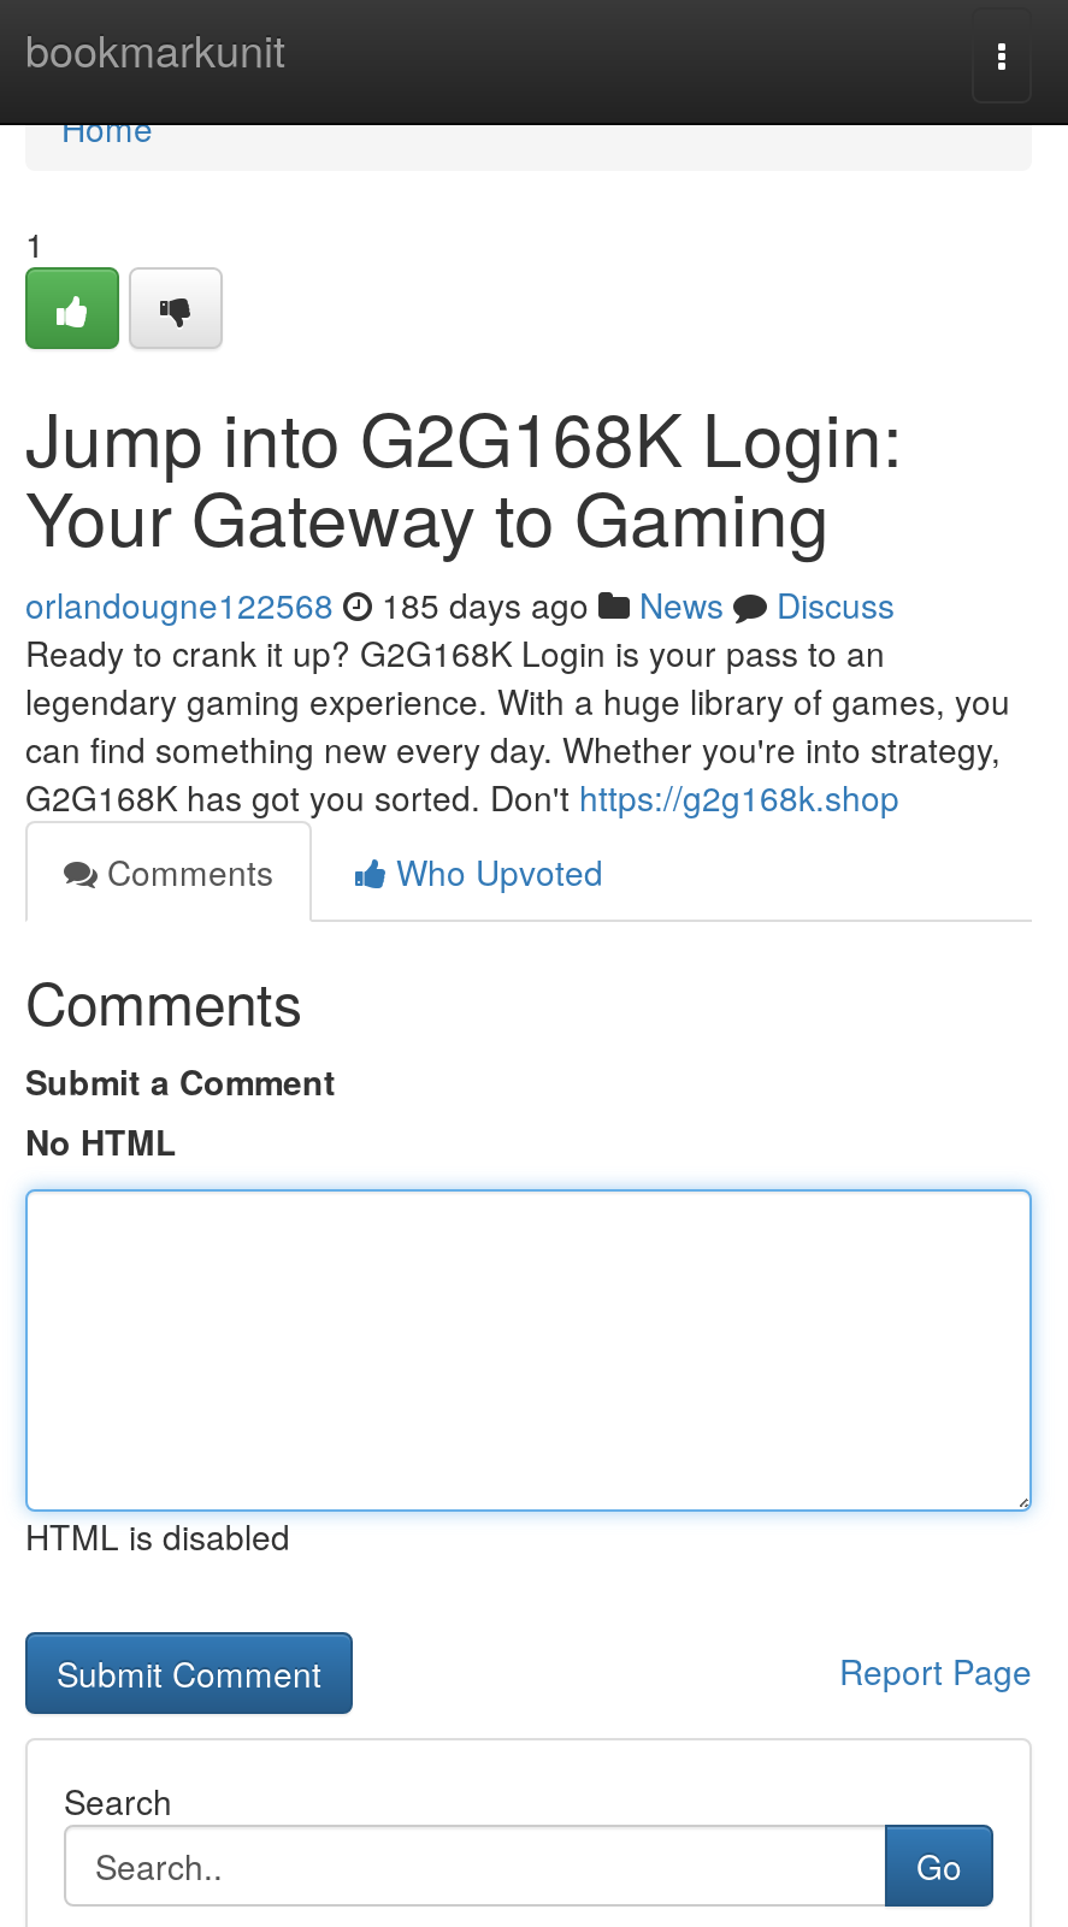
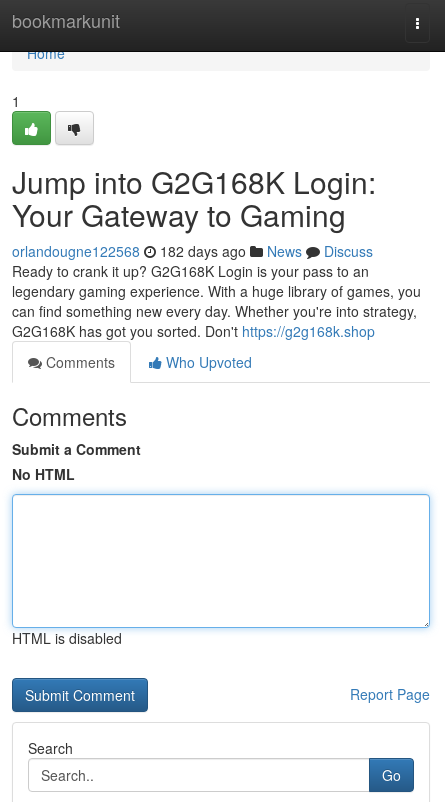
[25,580,895,628] orlandougne122568 185 days ago News Discuss -> [12,241,373,261] orlandougne122568 182 days ago News Discuss

